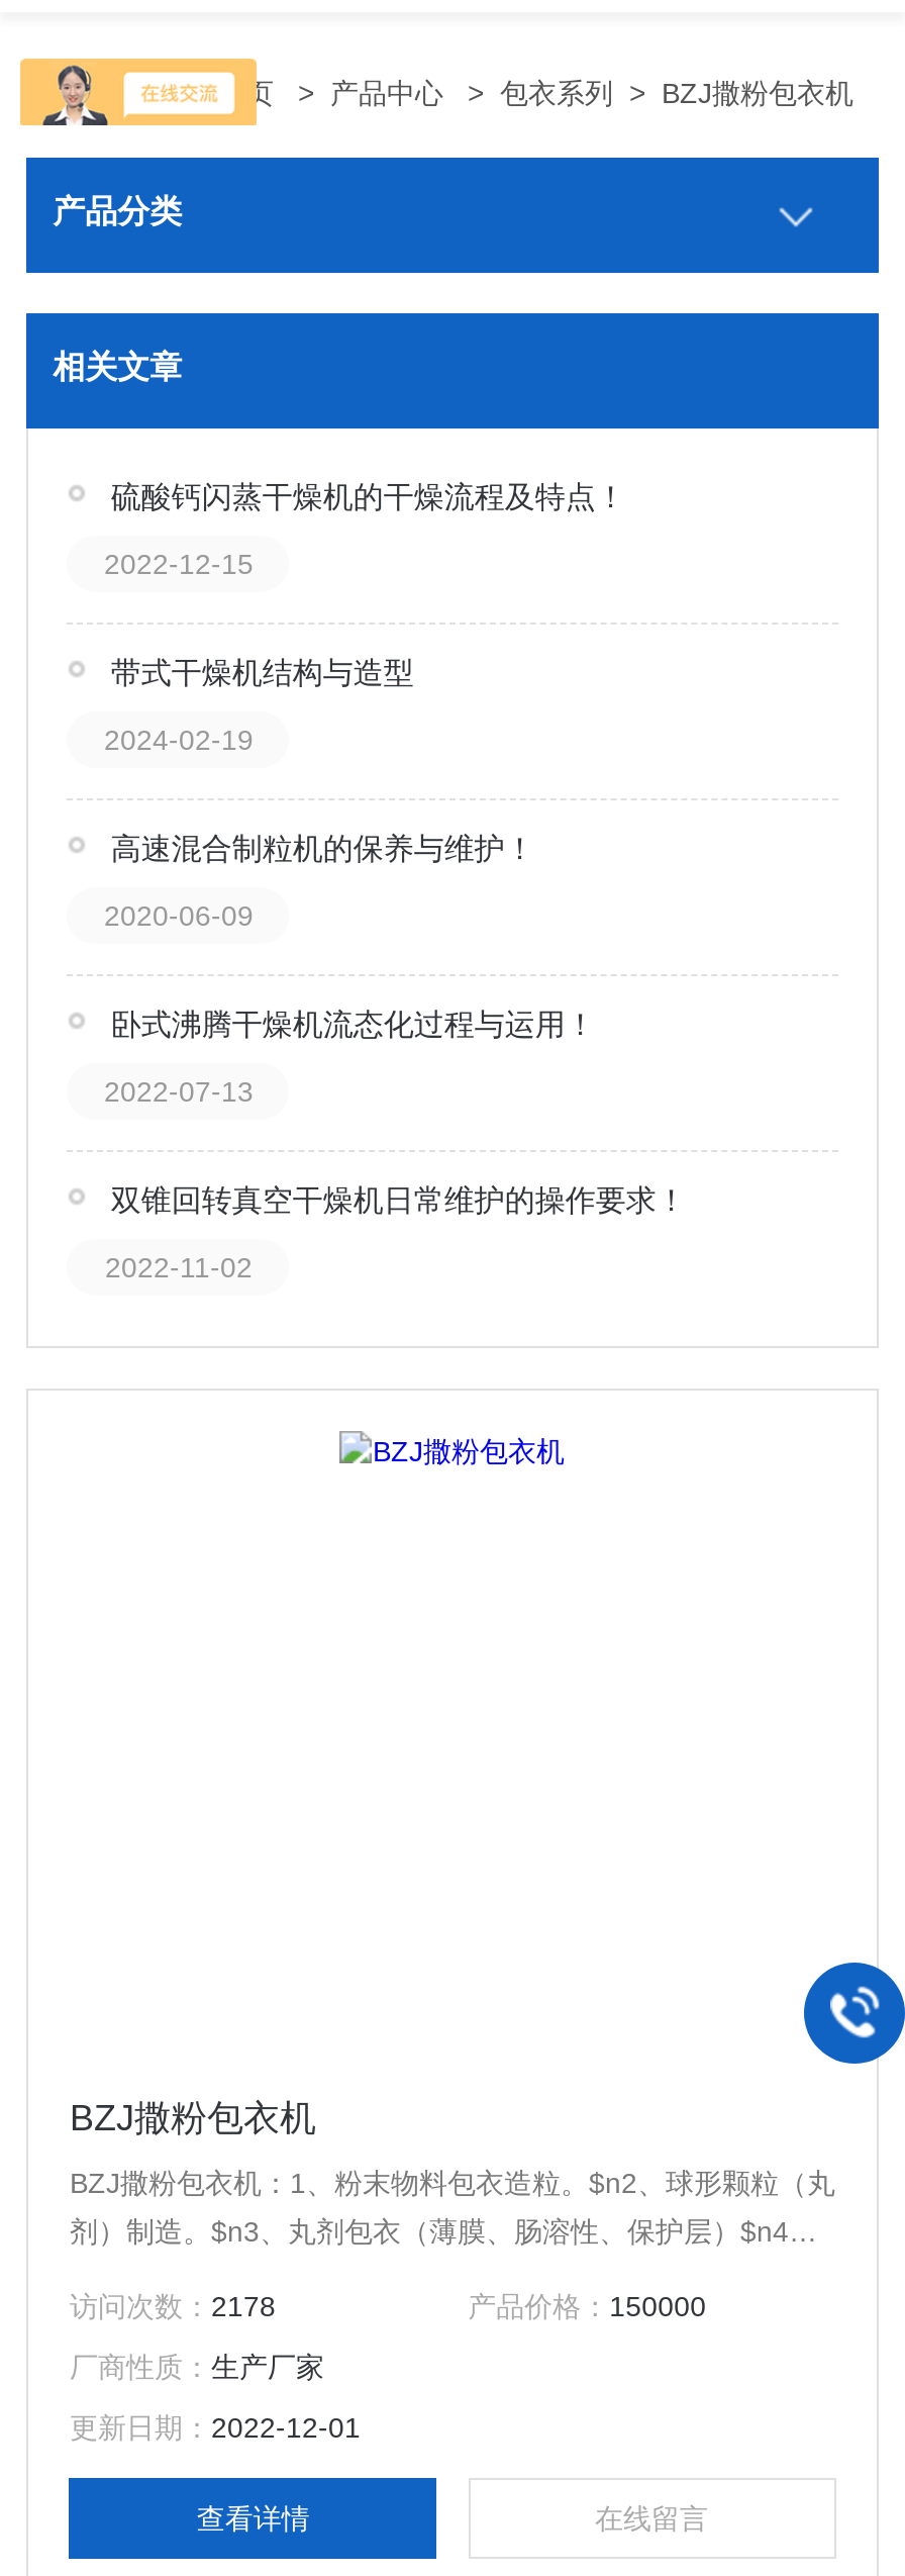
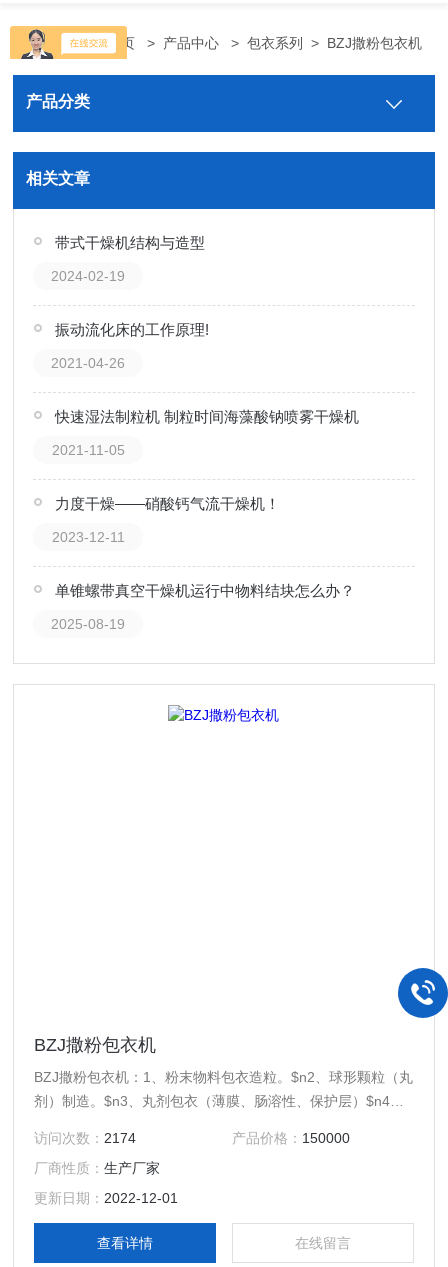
[104,479,626,580] 硫酸钙闪蒸干燥机的干燥流程及特点！ | 2022-12-15 -> none
moved [104,655,414,756] -> [51,234,205,284]: 带式干燥机结构与造型 | 2024-02-19
[104,831,687,1283] 高速混合制粒机的保养与维护！ | 2020-06-09 | 卧式沸腾干燥机流态化过程与运用！ | 2022-07-13 | 双锥回转真空干燥机日常维护的操作要求！ | 2022-11-02 -> [51,321,359,632] 振动流化床的工作原理! | 2021-04-26 | 快速湿法制粒机 制粒时间海藻酸钠喷雾干燥机 | 2021-11-05 | 力度干燥——硝酸钙气流干燥机！ | 2023-12-11 | 单锥螺带真空干燥机运行中物料结块怎么办？ | 2025-08-19
[69,2290,276,2322] 访问次数：2178 -> [34,1130,136,1146] 访问次数：2174

